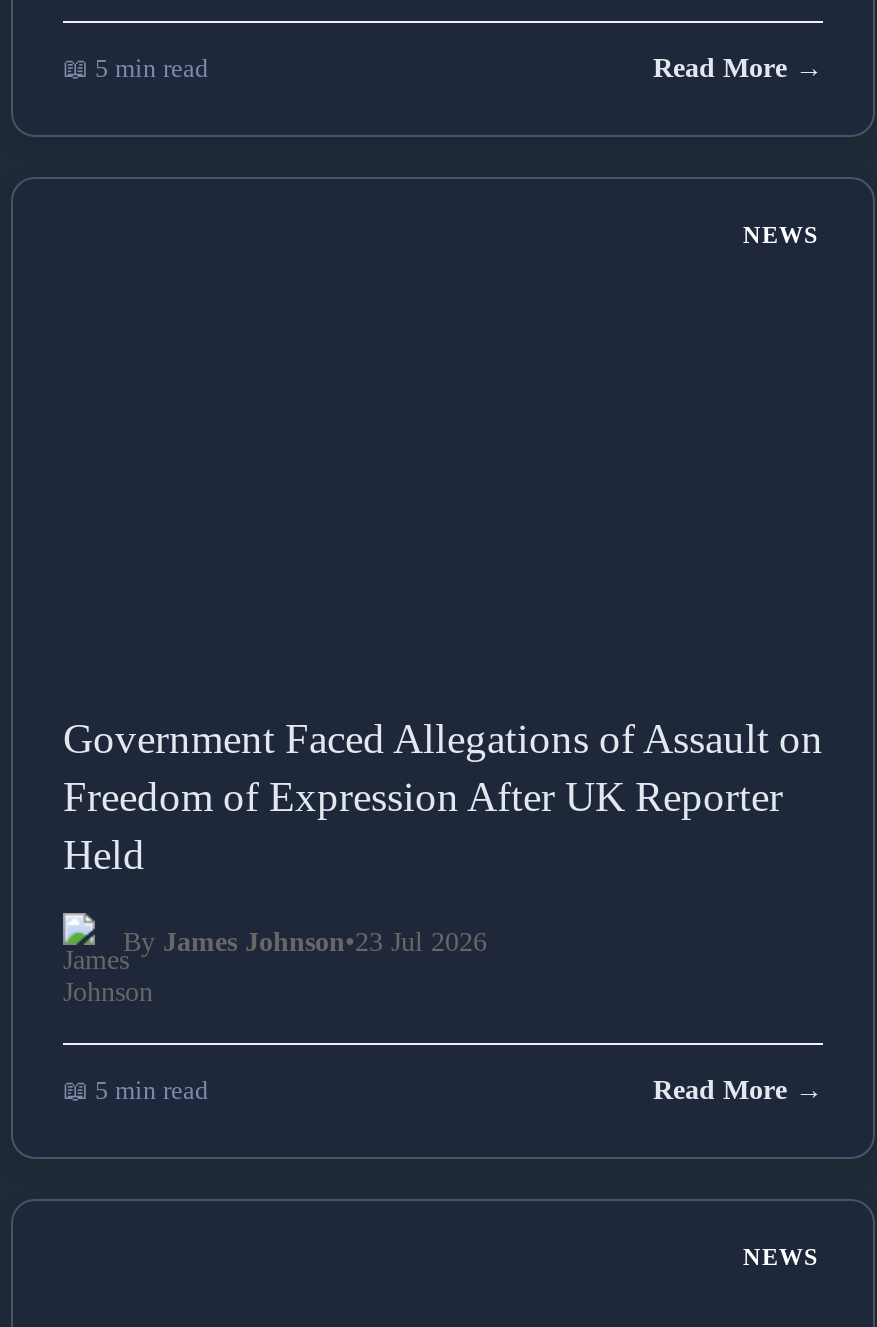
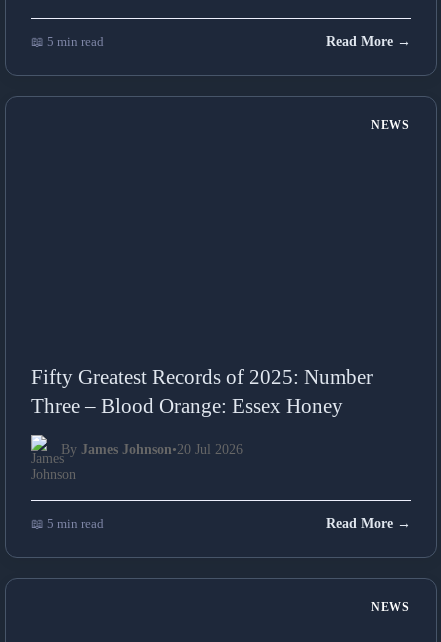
[63,716,823,878] Government Faced Allegations of Assault on | Freedom of Expression After UK Reporter | Held -> [31,365,373,417] Fifty Greatest Records of 2025: Number | Three – Blood Orange: Essex Honey
[123,928,487,958] By James Johnson•23 Jul 2026 -> [61,442,243,457] By James Johnson•20 Jul 2026

